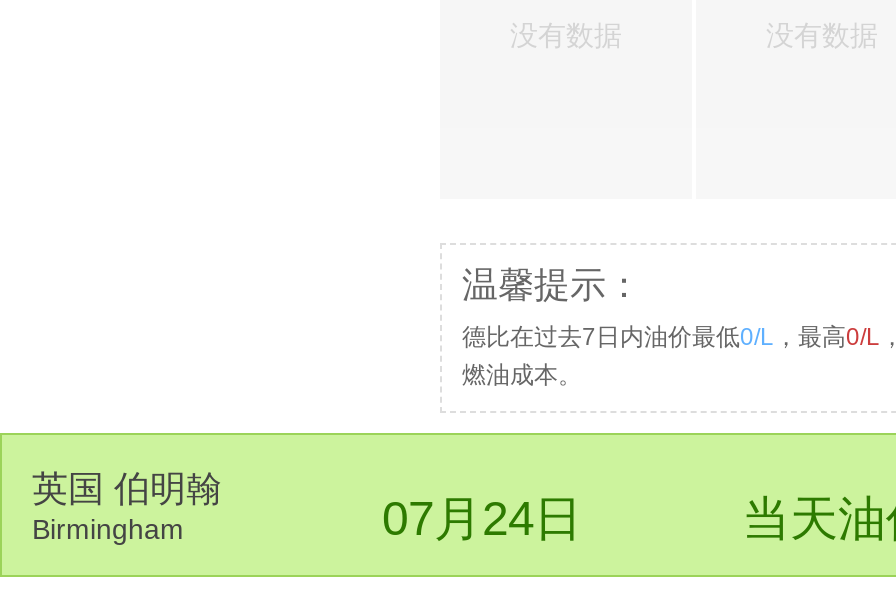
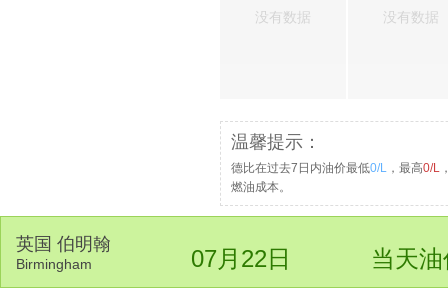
[382,491,582,545] 07月24日 -> [191,245,291,272] 07月22日

